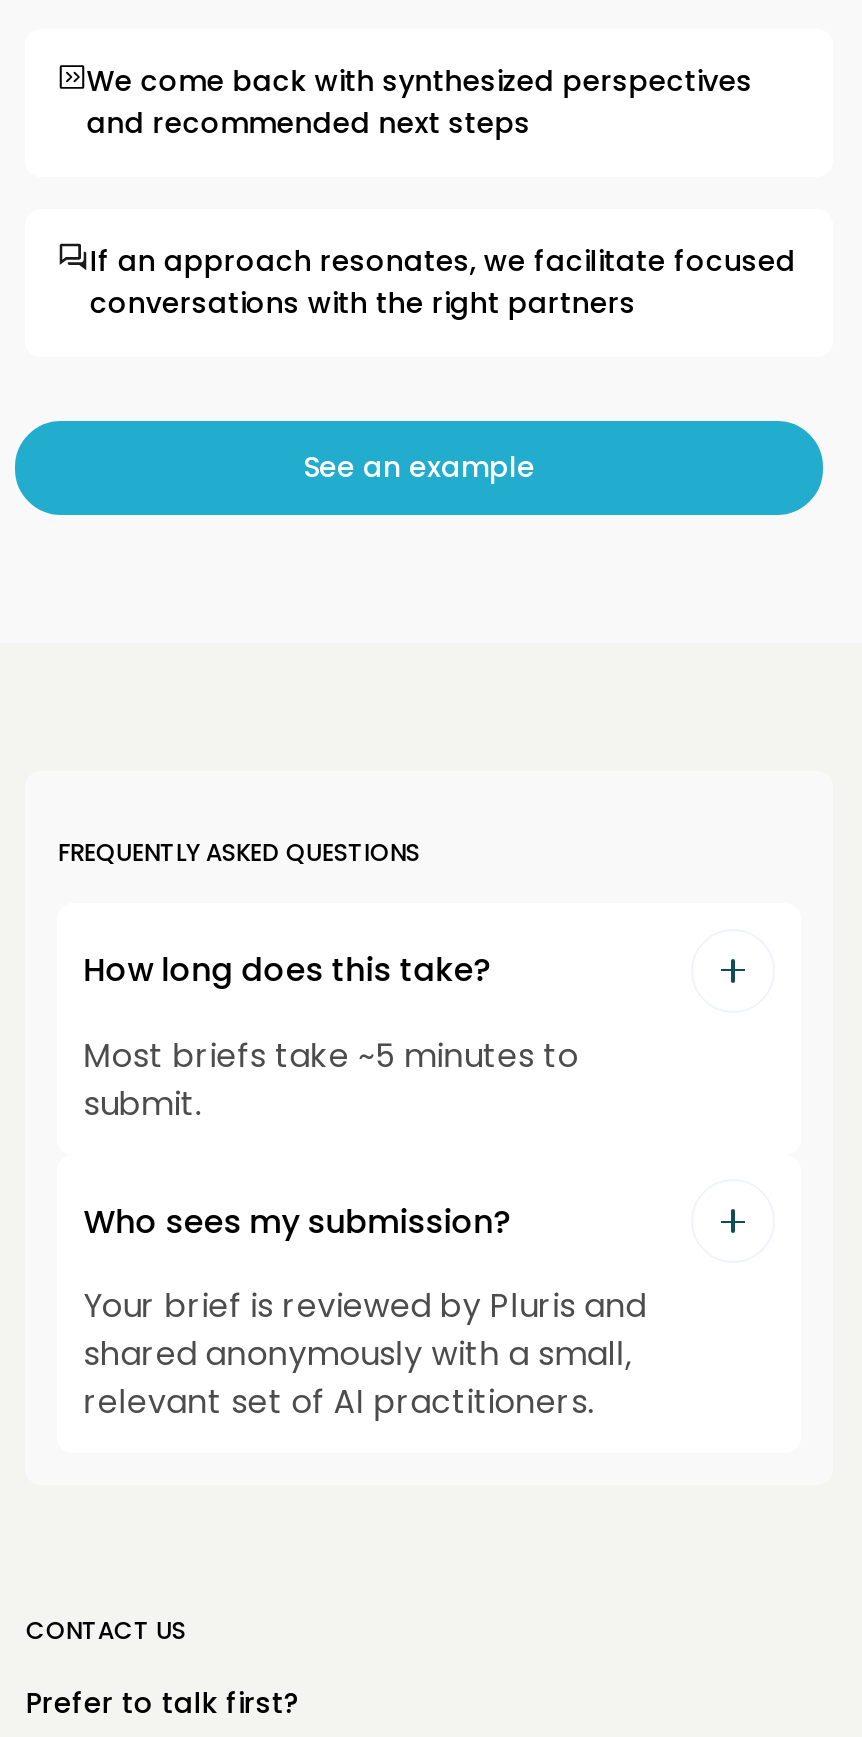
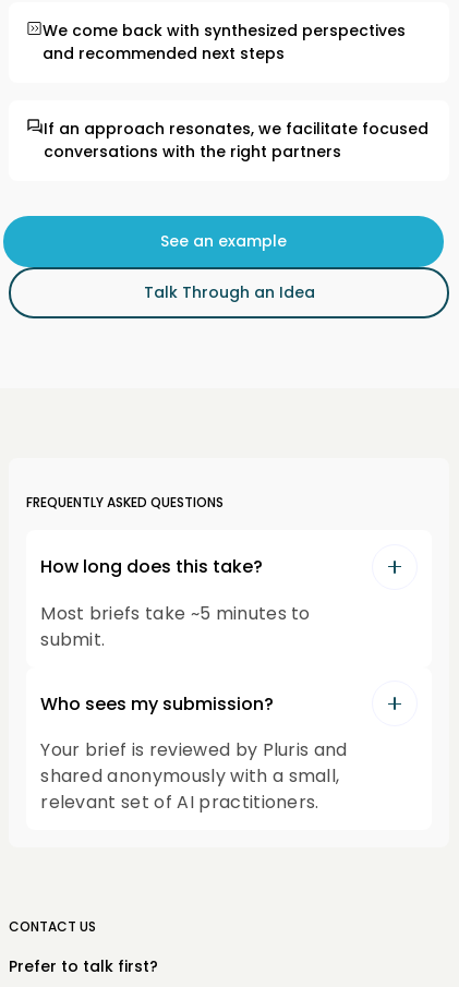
none -> [143,281,315,303] Talk Through an Idea

